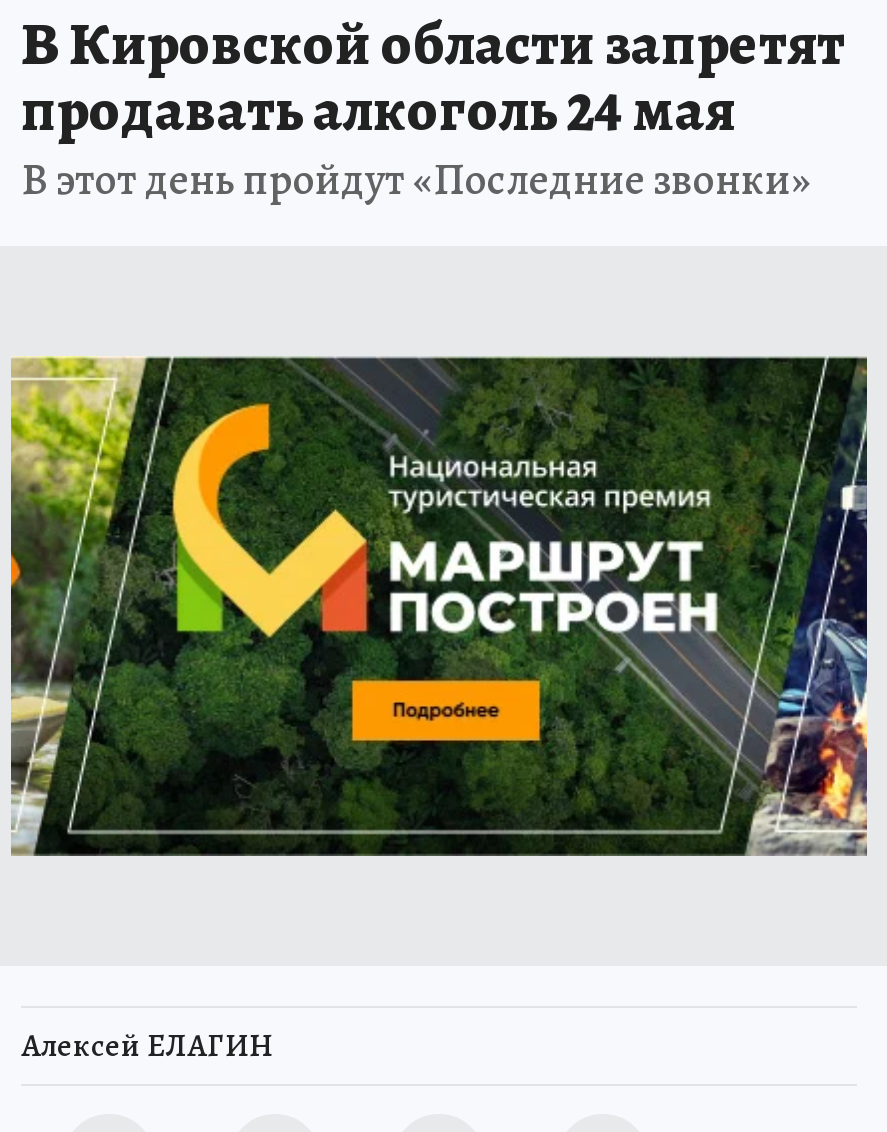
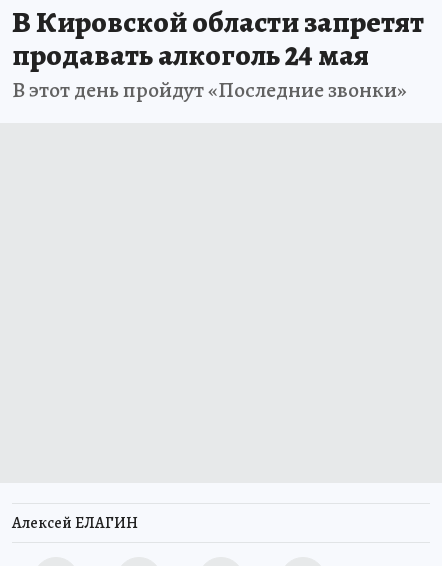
[9,354,869,858] [image] -> none

